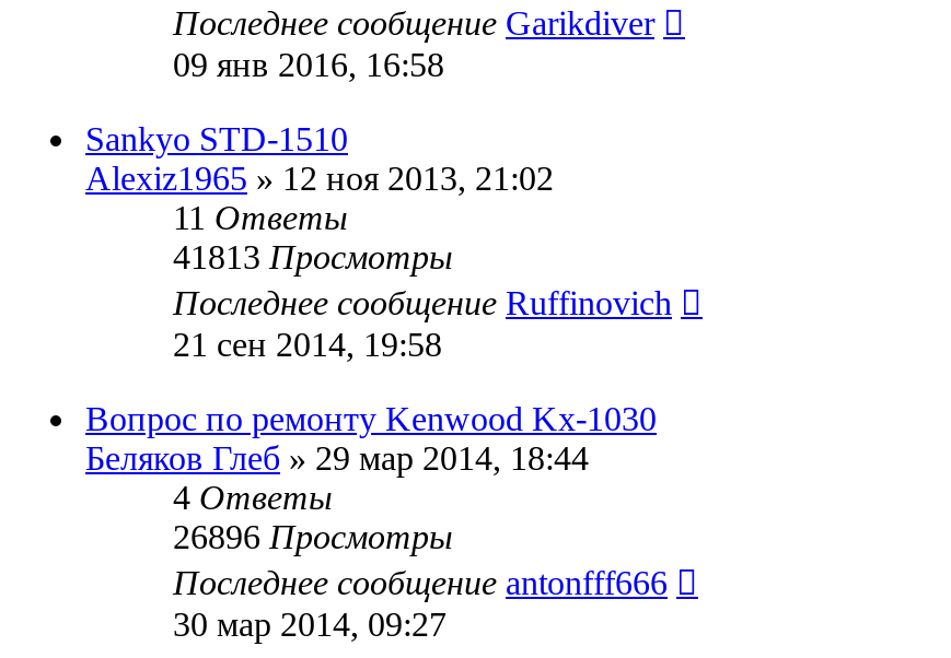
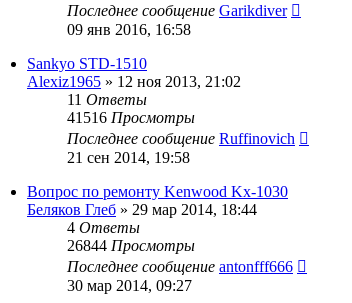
[173,238,453,275] 41813 Просмотры -> [67,109,195,126] 41516 Просмотры
[173,518,453,555] 26896 Просмотры -> [67,237,195,254] 26844 Просмотры

